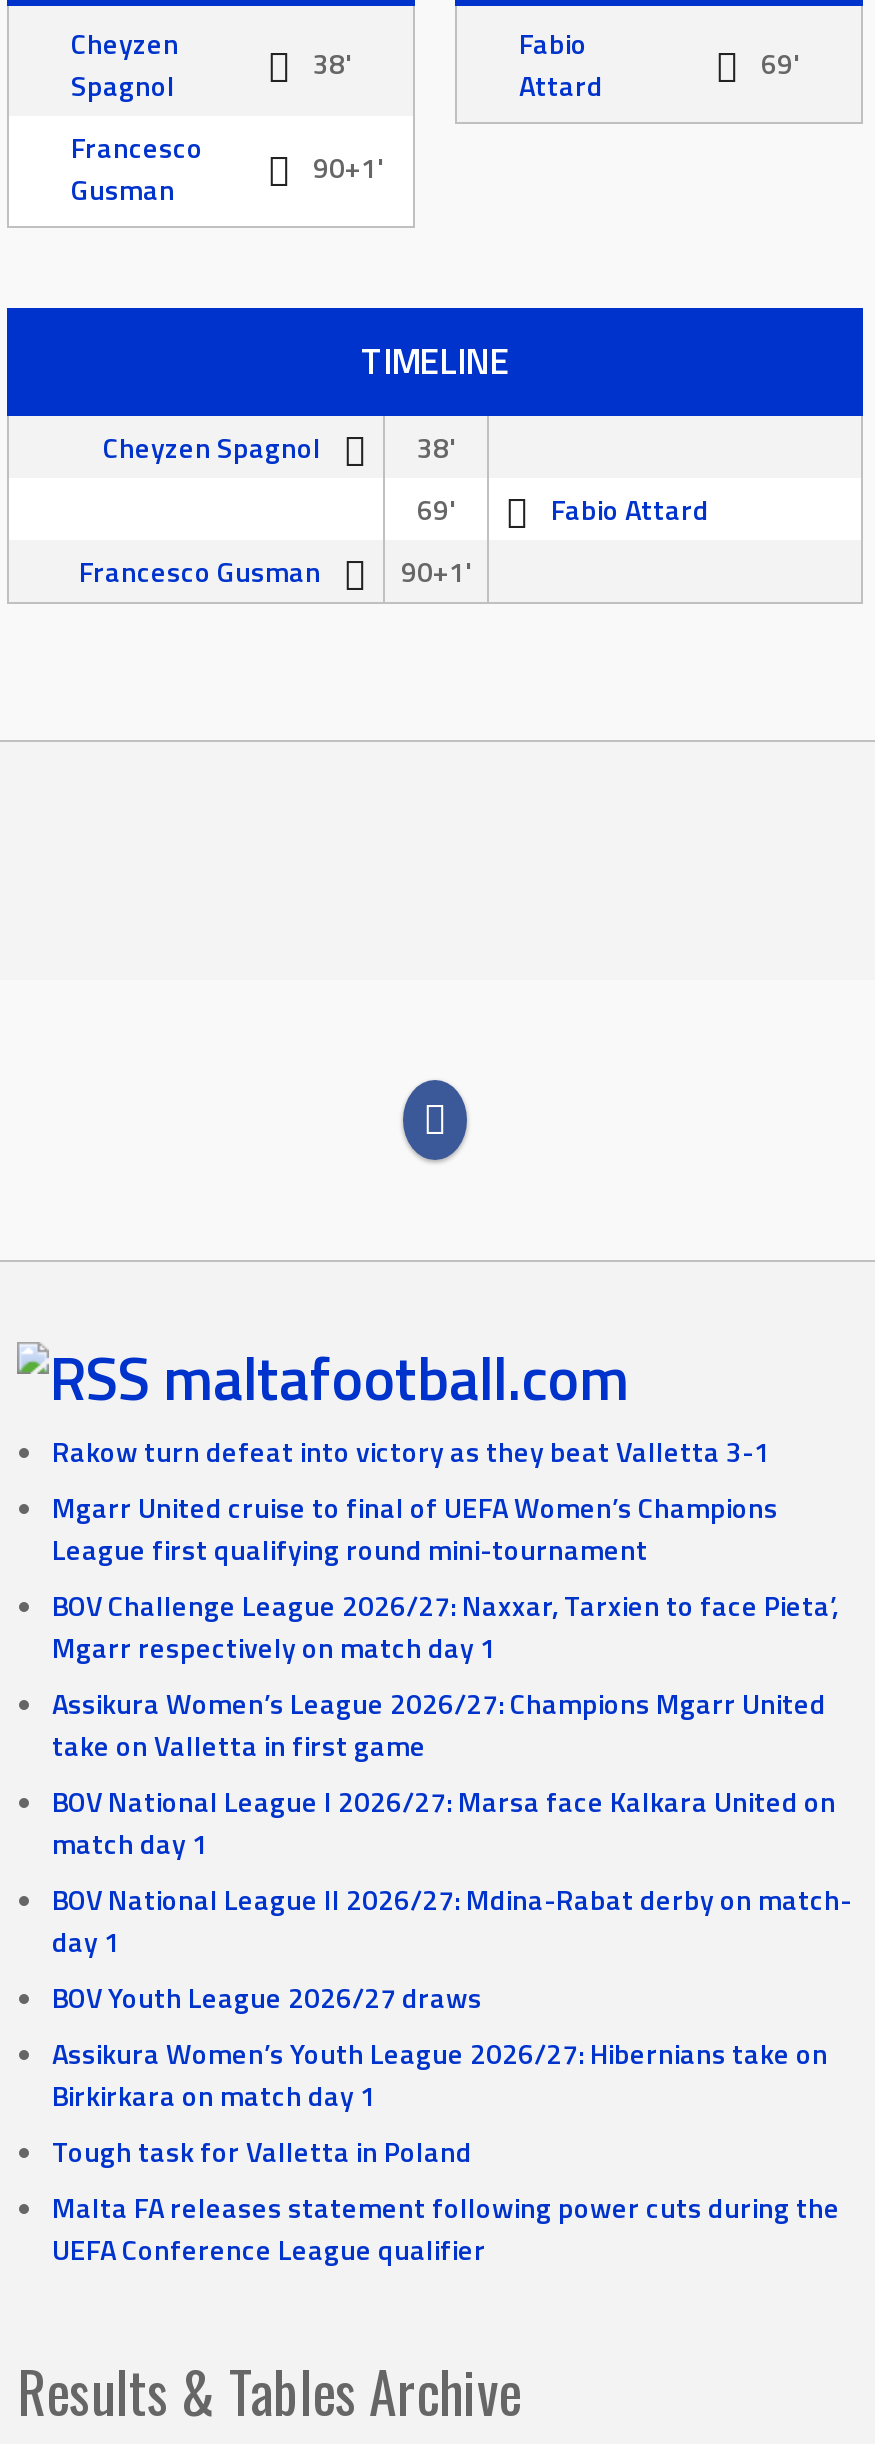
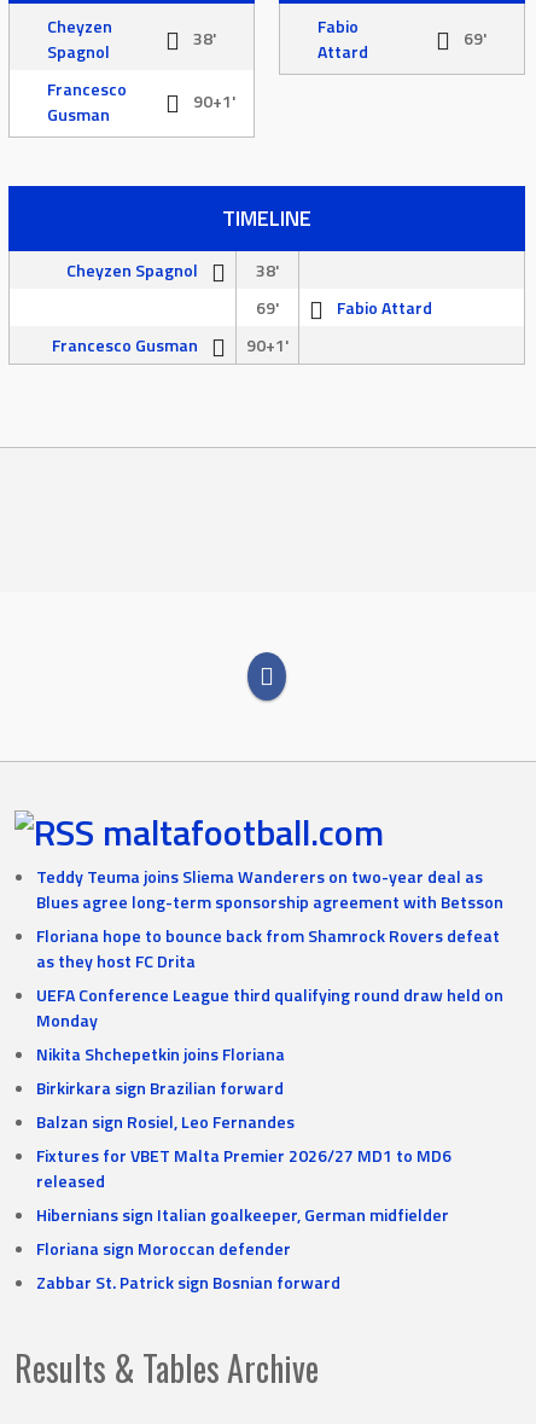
[52,1430,852,2270] Rakow turn defeat into victory as they beat Valletta 3-1 | Mgarr United cruise to final of UEFA Women’s Champions | League first qualifying round mini-tournament | BOV Challenge League 2026/27: Naxxar, Tarxien to face Pieta’, | Mgarr respectively on match day 1 | Assikura Women’s League 2026/27: Champions Mgarr United | take on Valletta in first game | BOV National League I 2026/27: Marsa face Kalkara United on | match day 1 | BOV National League II 2026/27: Mdina-Rabat derby on match- | day 1 | BOV Youth League 2026/27 draws | Assikura Women’s Youth League 2026/27: Hibernians take on | Birkirkara on match day 1 | Tough task for Valletta in Poland | Malta FA releases statement following power cuts during the | UEFA Conference League qualifier -> [36,864,503,1295] Teddy Teuma joins Sliema Wanderers on two-year deal as | Blues agree long-term sponsorship agreement with Betsson | Floriana hope to bounce back from Shamrock Rovers defeat | as they host FC Drita | UEFA Conference League third qualifying round draw held on | Monday | Nikita Shchepetkin joins Floriana | Birkirkara sign Brazilian forward | Balzan sign Rosiel, Leo Fernandes | Fixtures for VBET Malta Premier 2026/27 MD1 to MD6 | released | Hibernians sign Italian goalkeeper, German midfielder | Floriana sign Moroccan defender | Zabbar St. Patrick sign Bosnian forward

